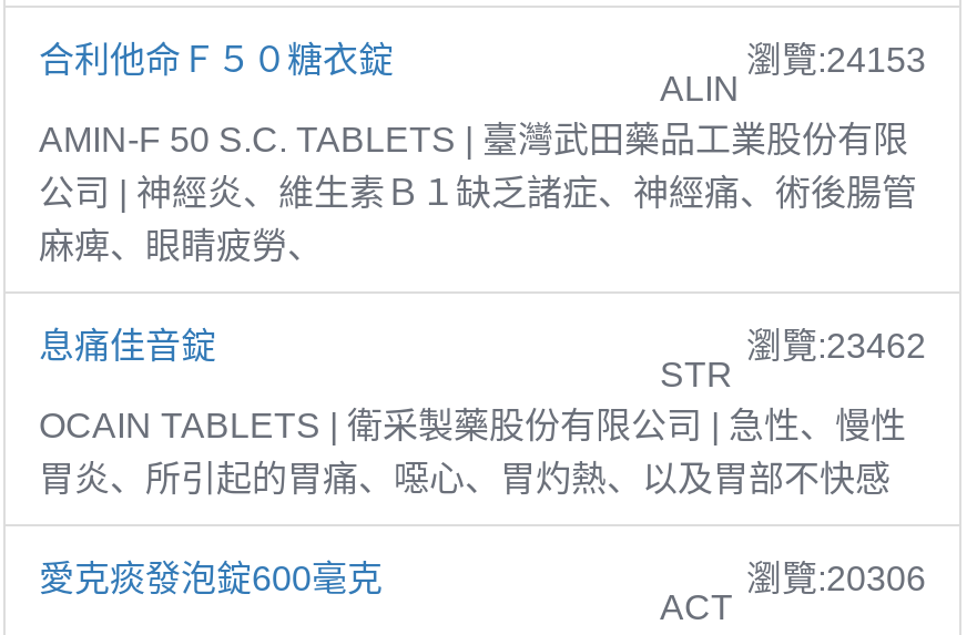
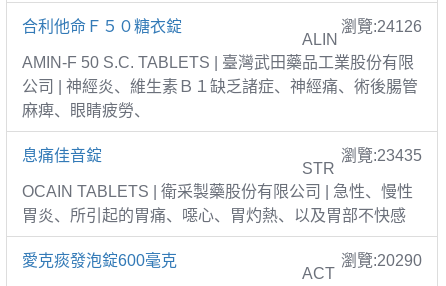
[746,40,926,78] 瀏覽:24153 -> [341,18,422,35] 瀏覽:24126
[746,326,926,364] 瀏覽:23462 -> [341,147,422,164] 瀏覽:23435
[746,559,926,596] 瀏覽:20306 -> [341,252,422,269] 瀏覽:20290

